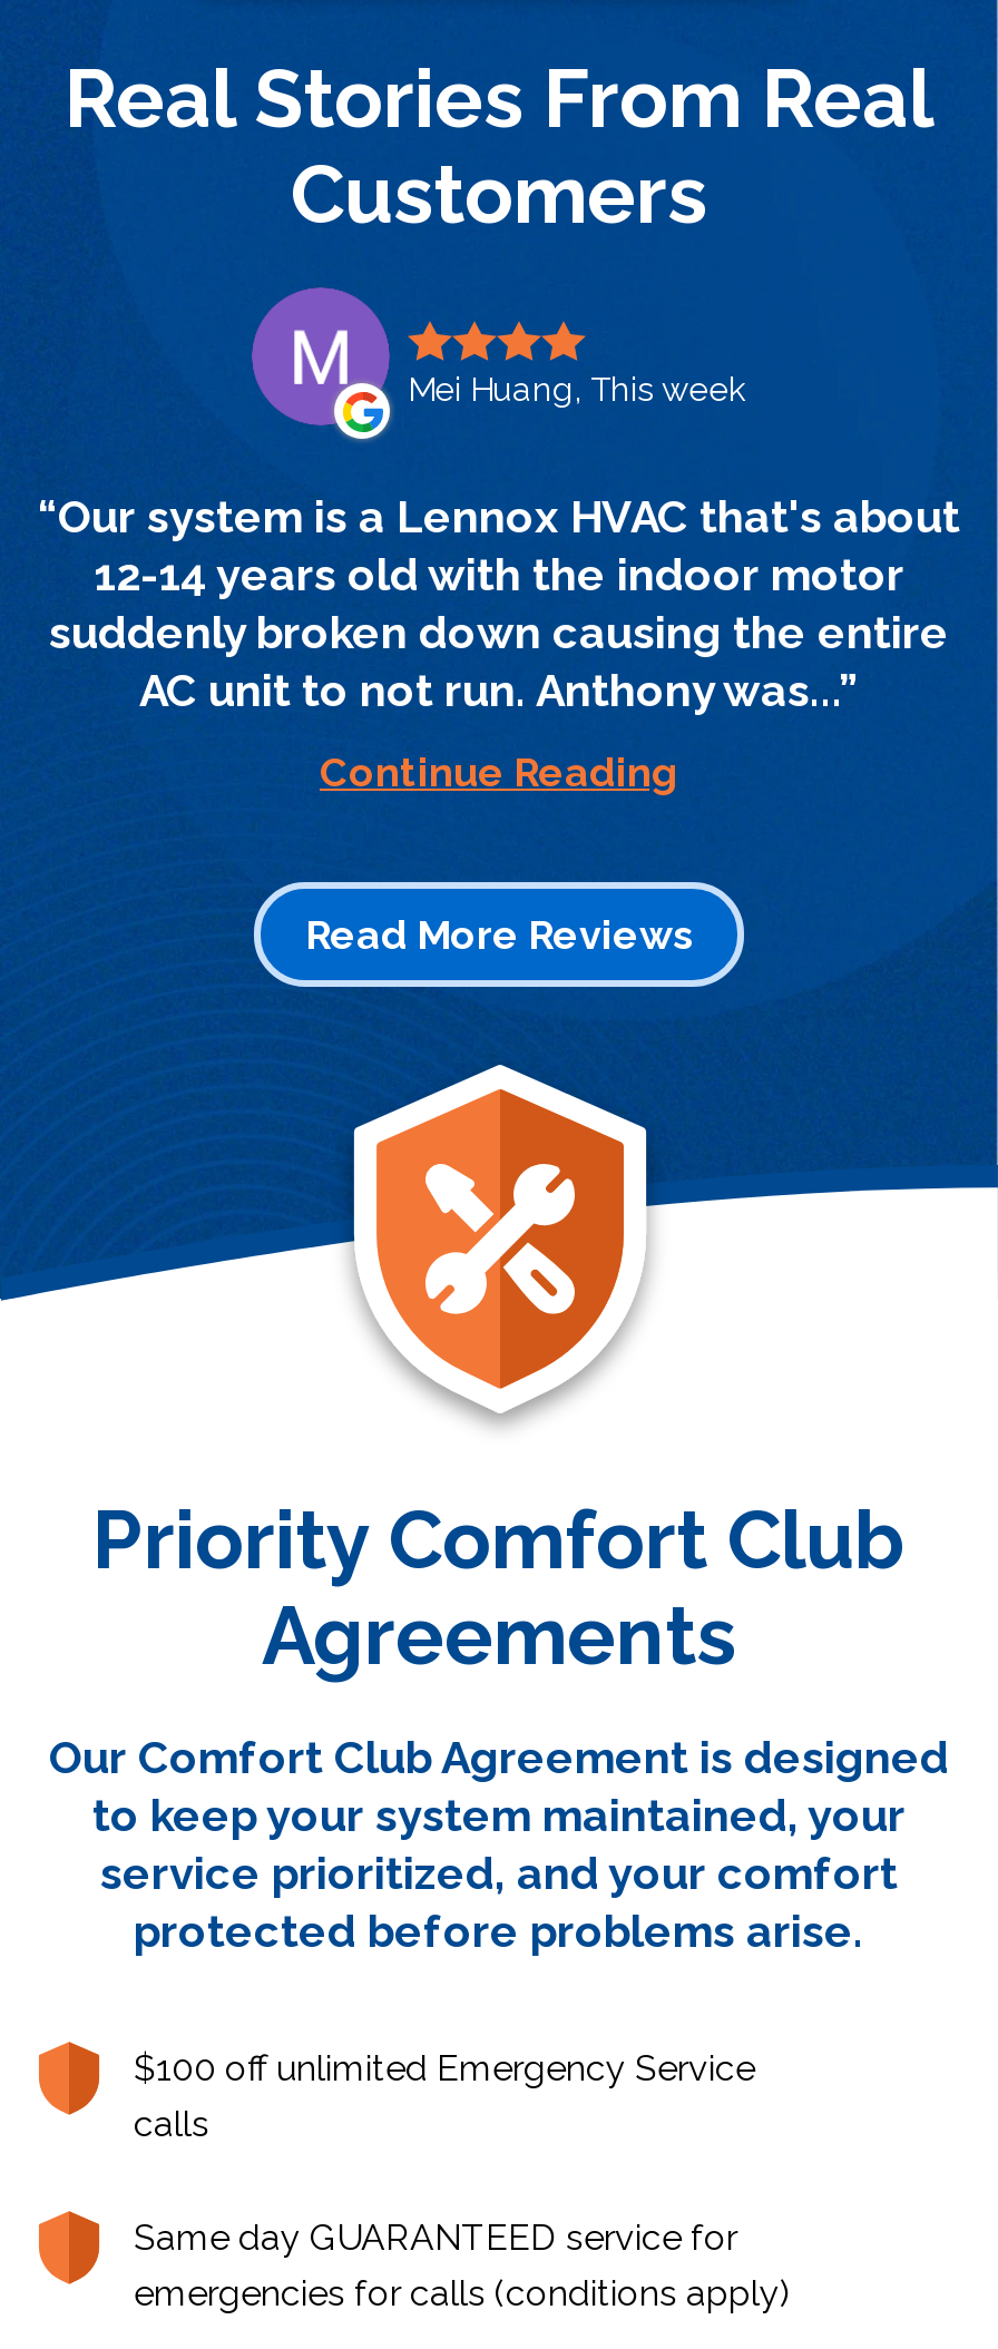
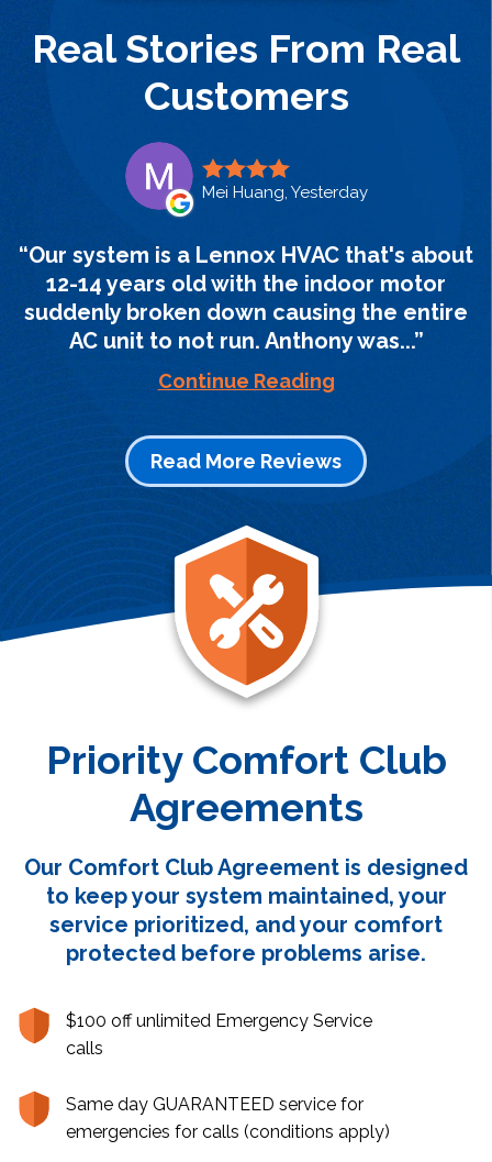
[408,370,746,410] Mei Huang, This week -> [202,183,367,202] Mei Huang, Yesterday

